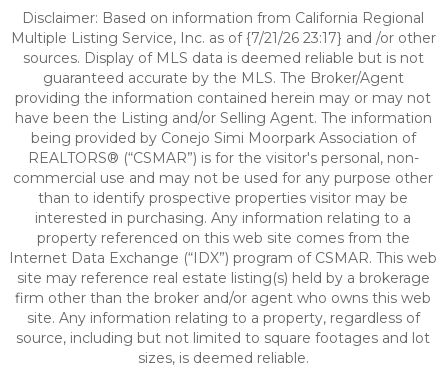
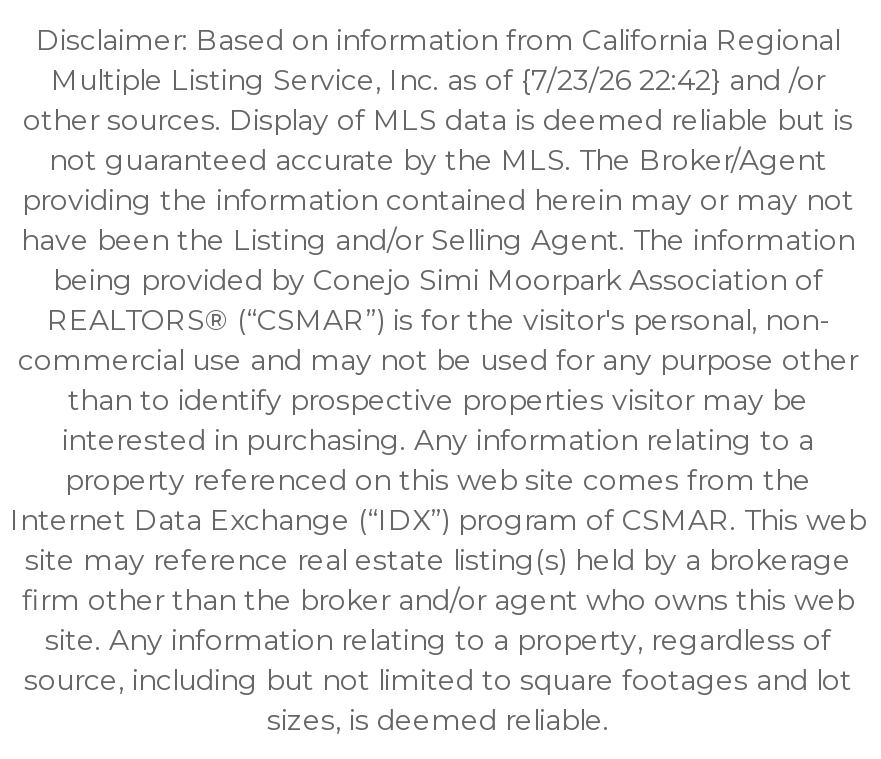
[10,29,435,87] Multiple Listing Service, Inc. as of {7/21/26 23:17} and /or other | sources. Display of MLS data is deemed reliable but is not | guaranteed accurate by the MLS. The Broker/Agent -> [23,62,853,178] Multiple Listing Service, Inc. as of {7/23/26 22:42} and /or | other sources. Display of MLS data is deemed reliable but is | not guaranteed accurate by the MLS. The Broker/Agent

